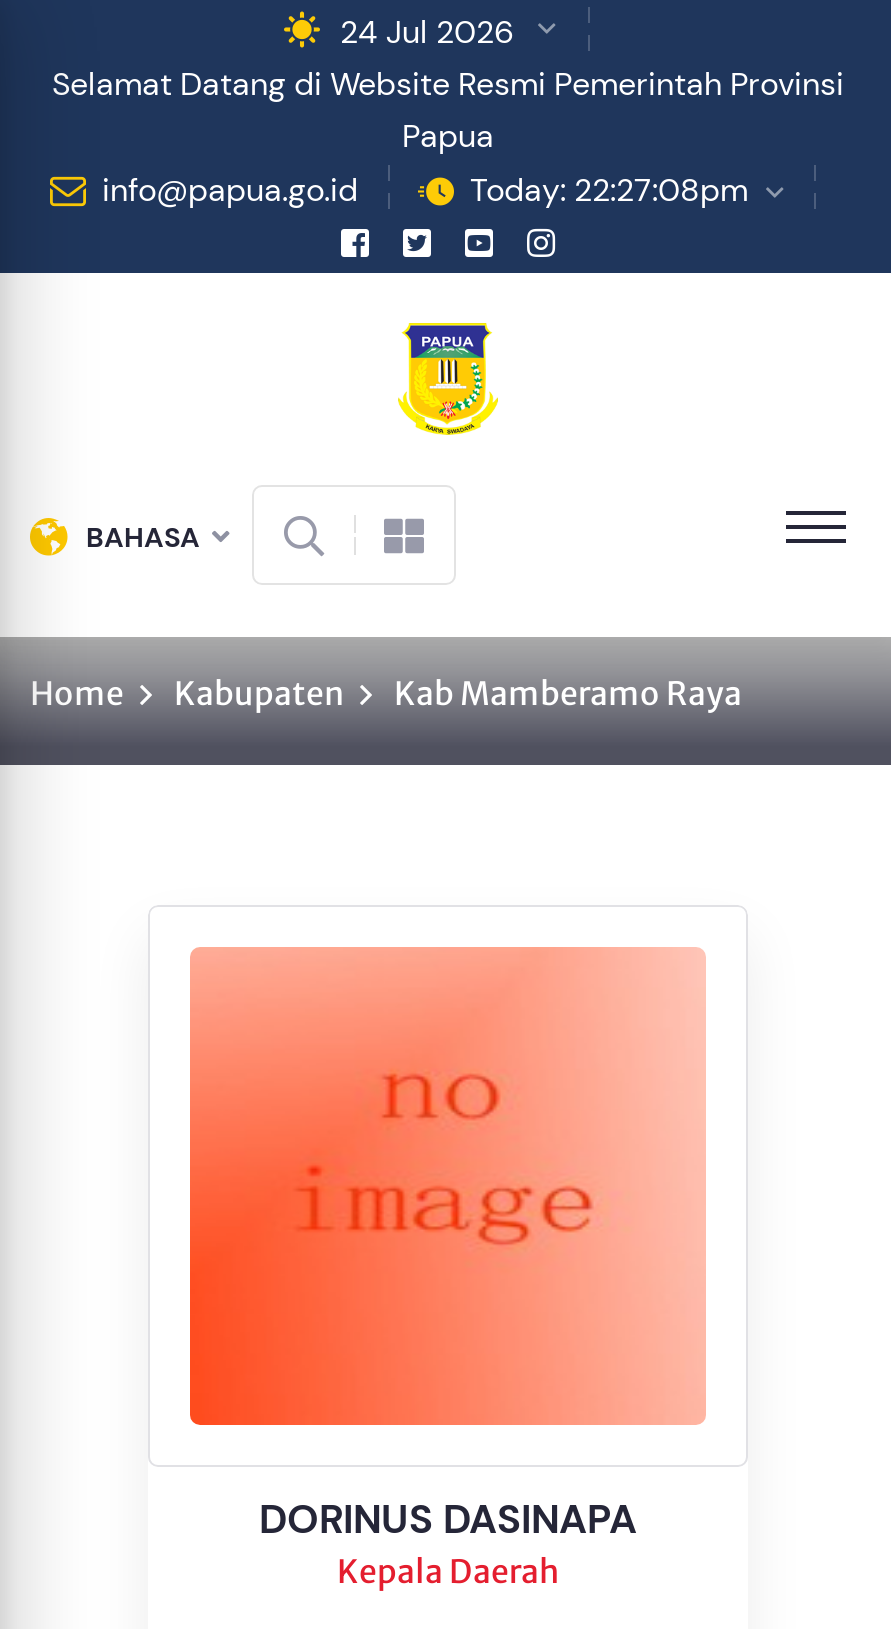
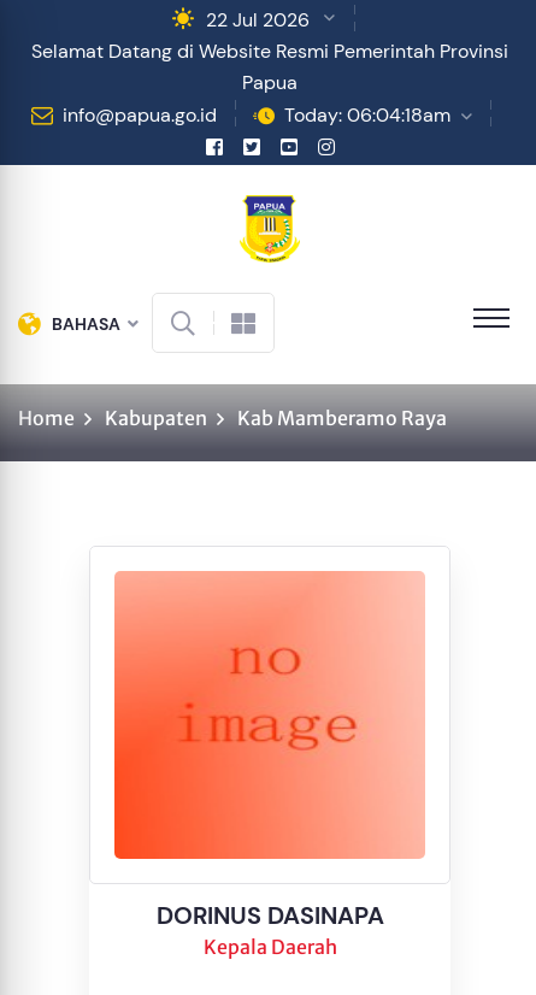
[340,10,514,52] 24 Jul 2026 -> [205,7,309,32] 22 Jul 2026
[470,168,748,210] Today: 22:27:08pm -> [284,102,450,127] Today: 06:04:18am

